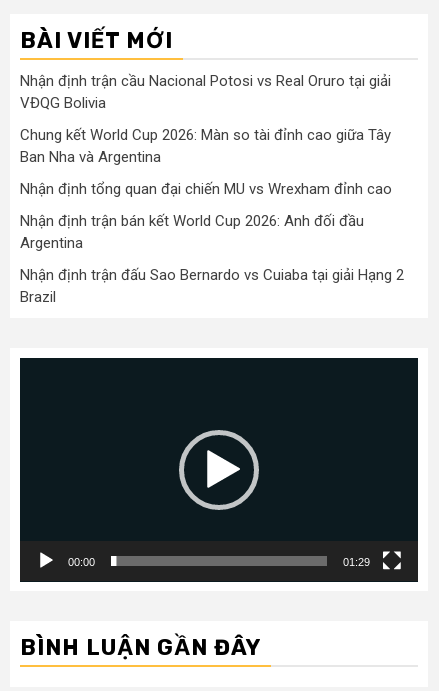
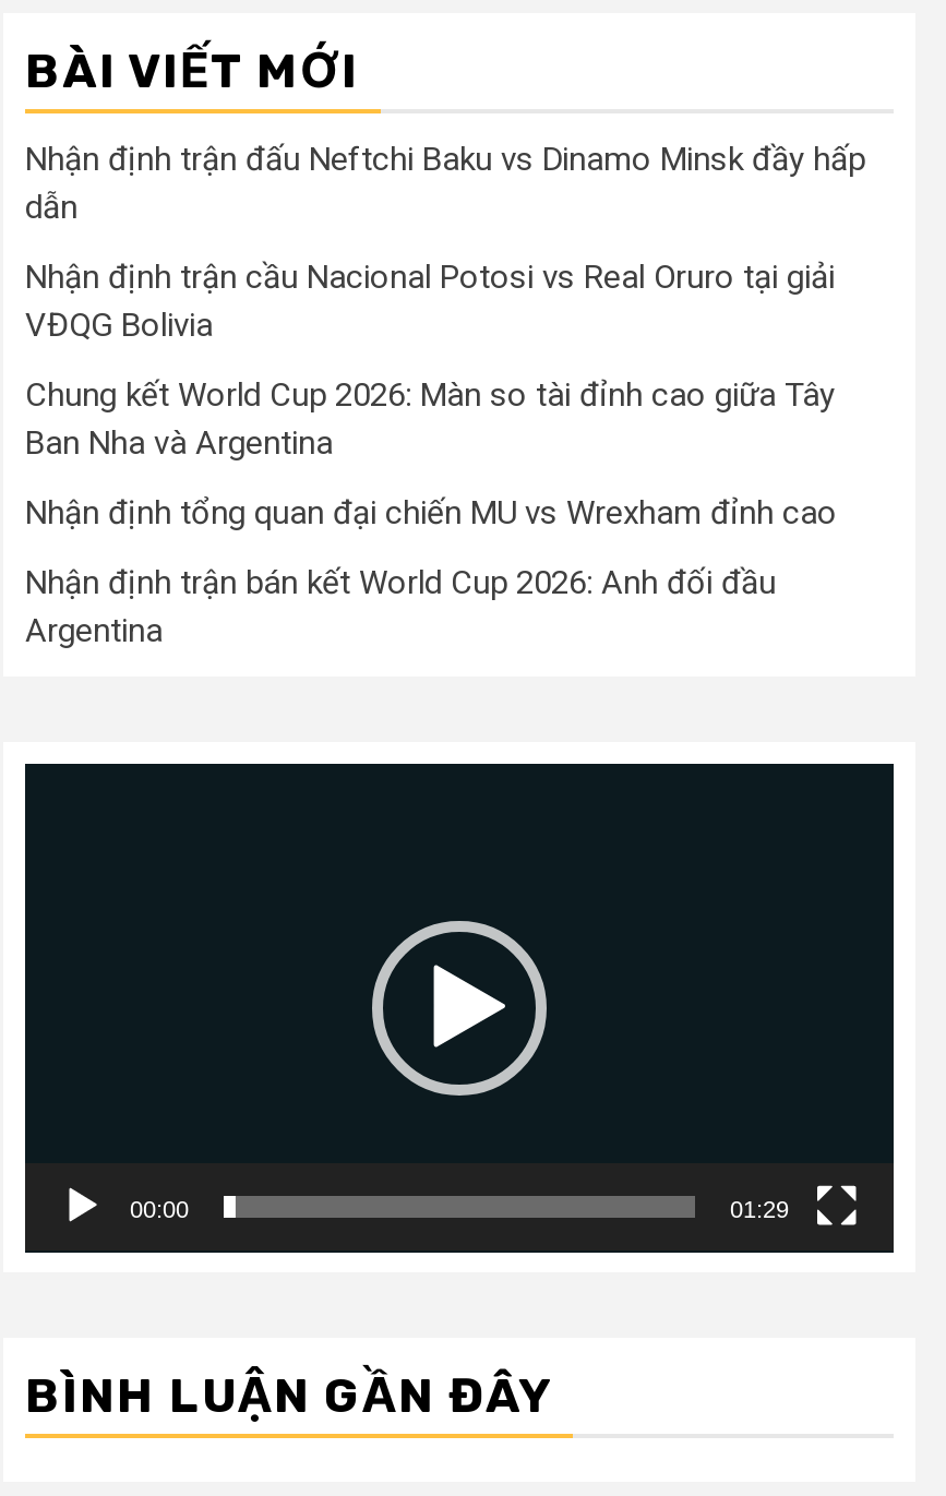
none -> [25,139,865,226] Nhận định trận đấu Neftchi Baku vs Dinamo Minsk đầy hấp | dẫn
moved [20,72,392,252] -> [25,257,837,649]: Nhận định trận cầu Nacional Potosi vs Real Oruro tại giải | VĐQG Bolivia | Chung kết World Cup 2026: Màn so tài đỉnh cao giữa Tây | Ban Nha và Argentina | Nhận định tổng quan đại chiến MU vs Wrexham đỉnh cao | Nhận định trận bán kết World Cup 2026: Anh đối đầu | Argentina
[20,266,404,306] Nhận định trận đấu Sao Bernardo vs Cuiaba tại giải Hạng 2 | Brazil -> none

